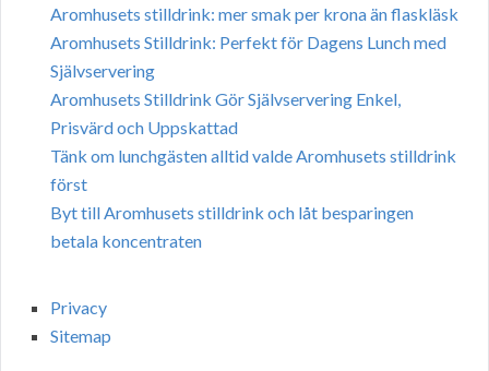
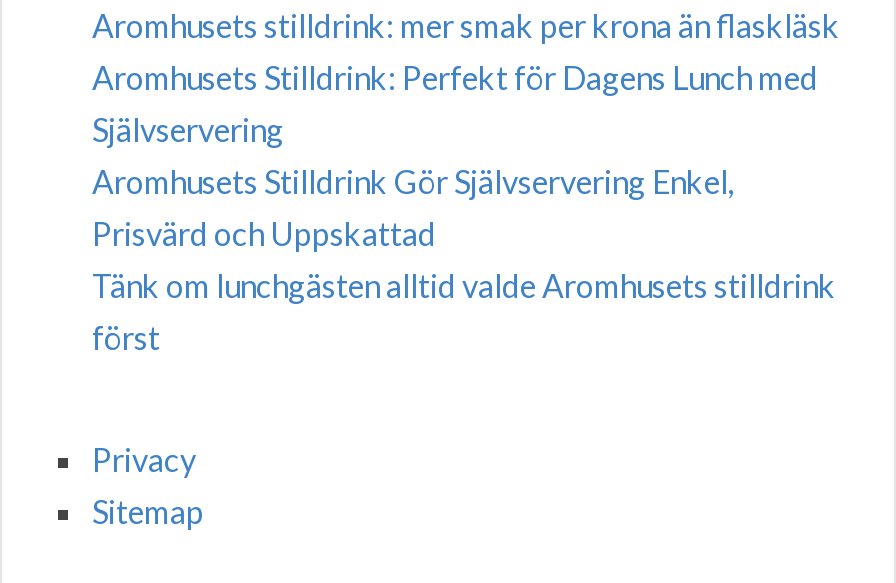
[50,202,414,251] Byt till Aromhusets stilldrink och låt besparingen | betala koncentraten -> none

